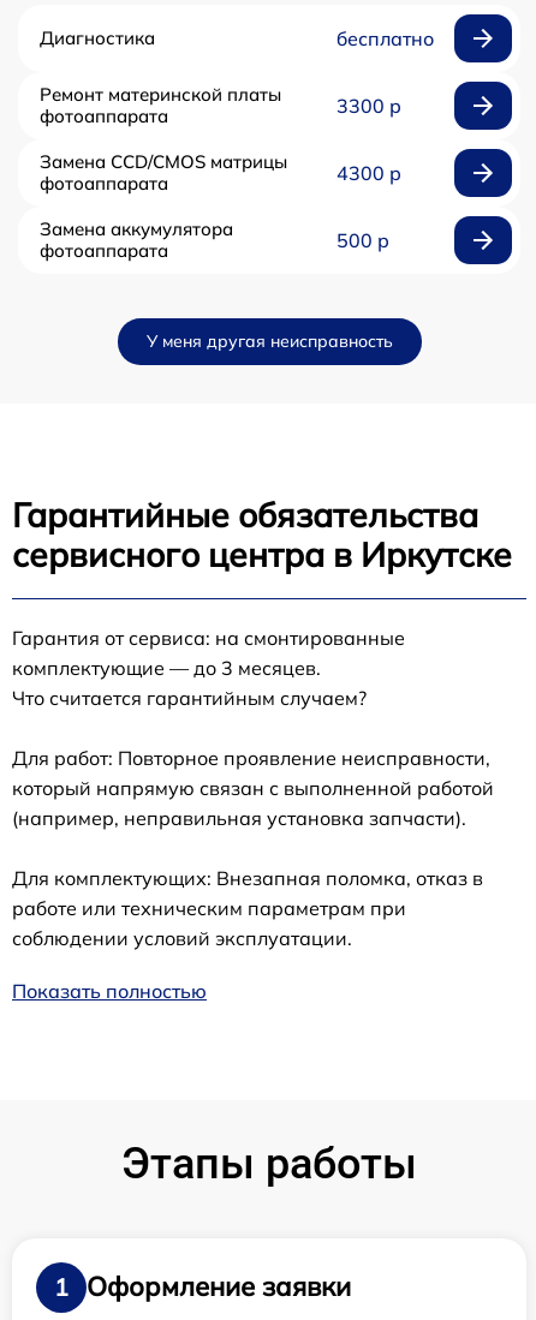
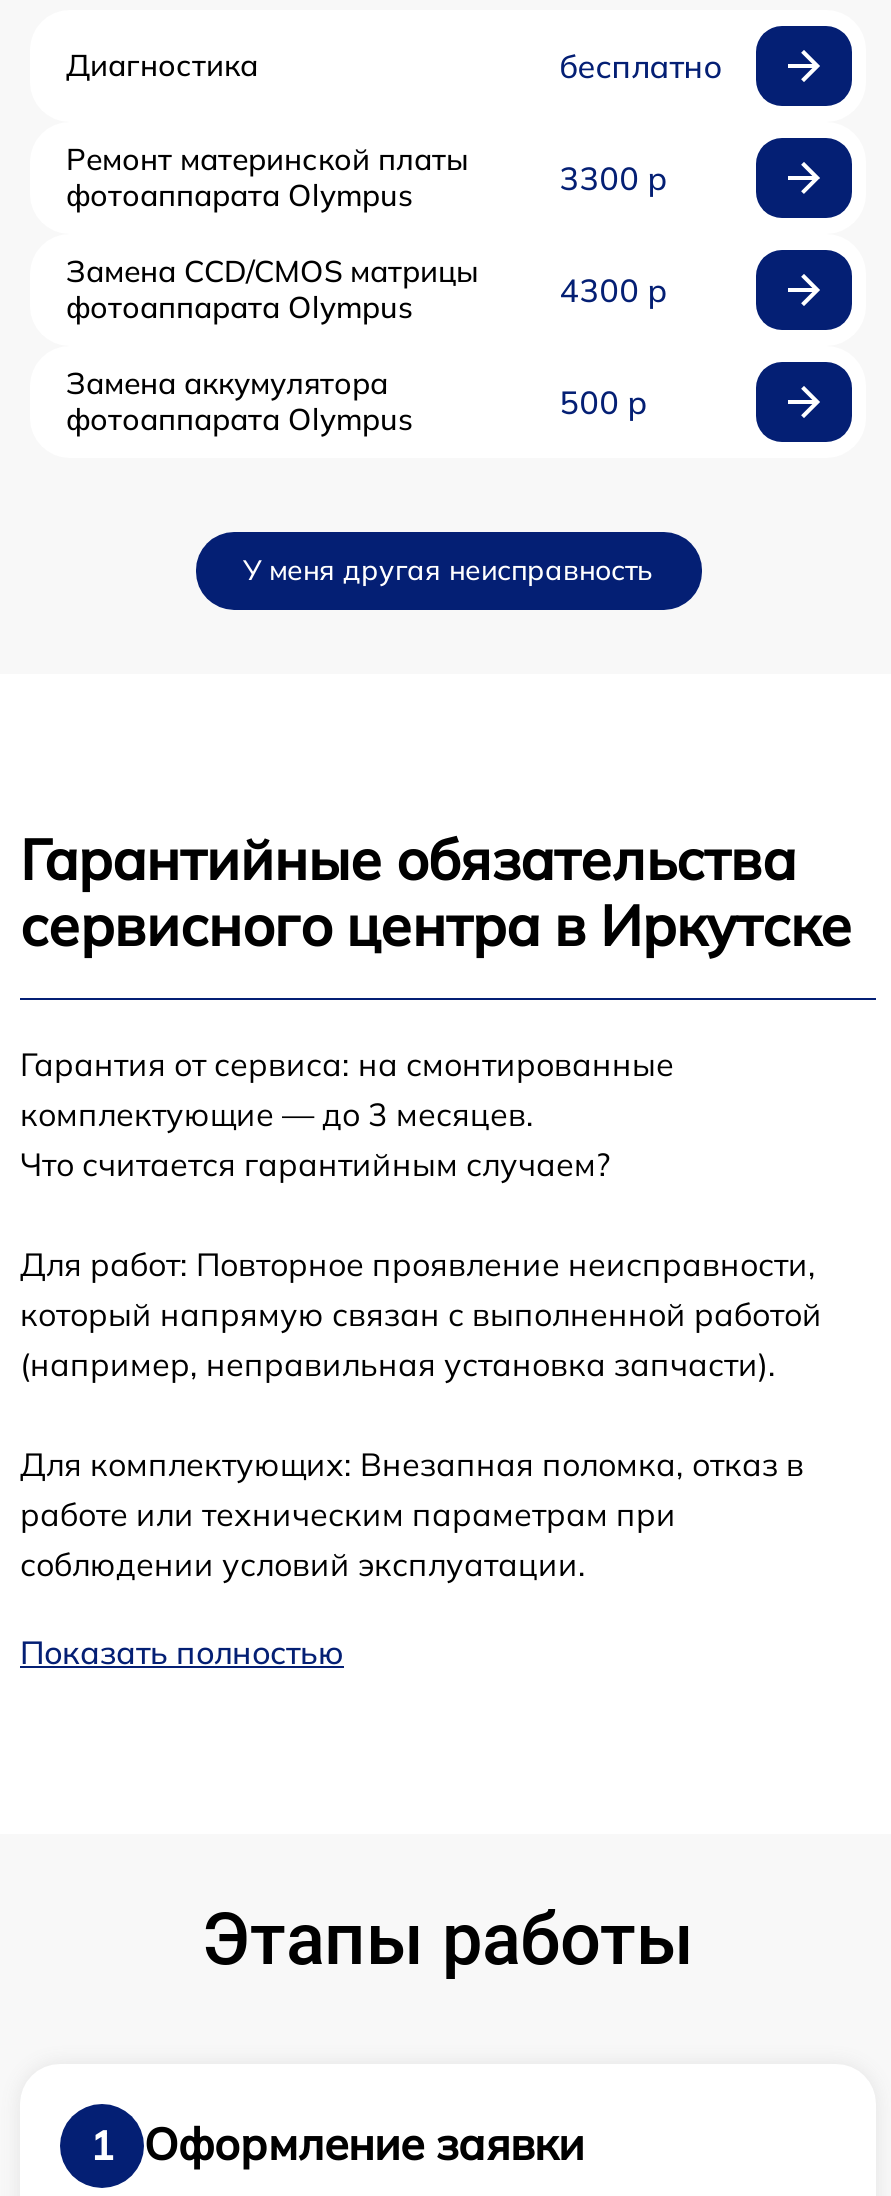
[40,104,168,127] фотоаппарата -> [66,175,412,213] фотоаппарата Olympus
[40,171,168,194] фотоаппарата -> [66,287,412,325] фотоаппарата Olympus
[40,238,168,261] фотоаппарата -> [66,399,412,437] фотоаппарата Olympus

